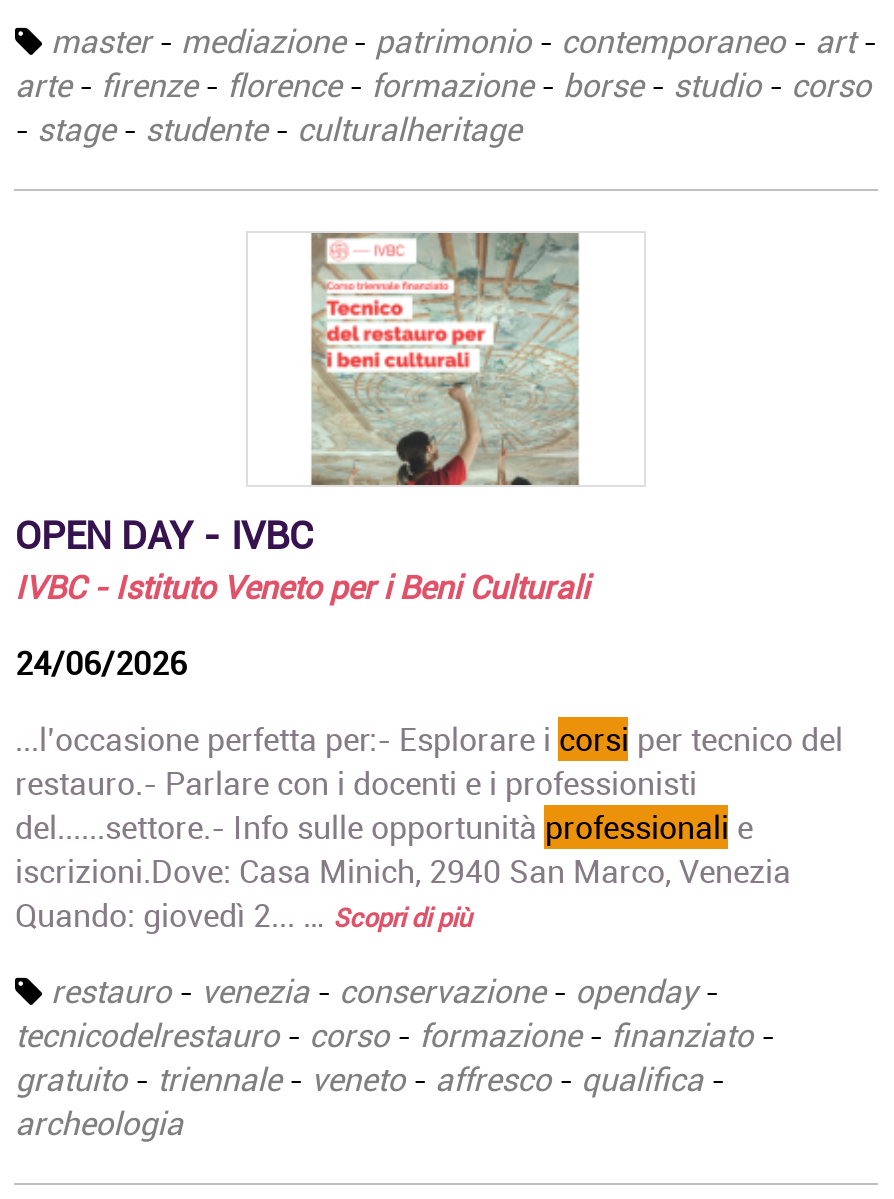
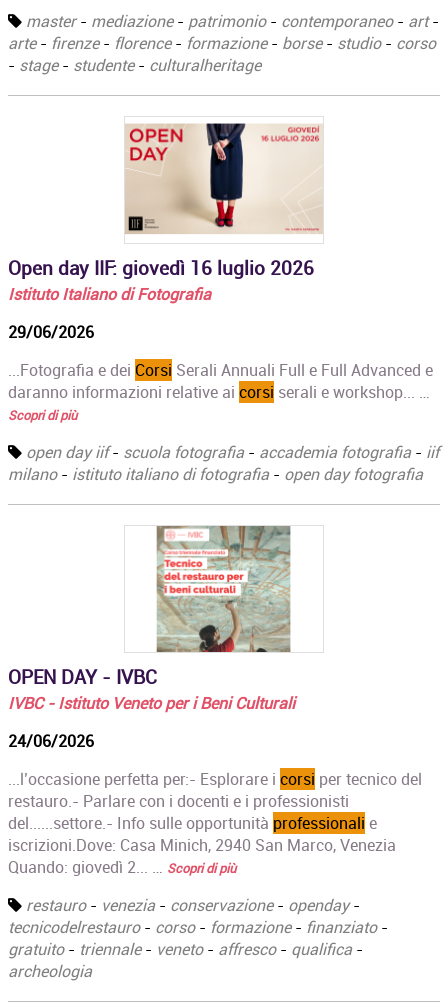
none -> [8,122,439,485] [image] | Open day IIF: giovedì 16 luglio 2026 | Istituto Italiano di Fotografia | 29/06/2026 | ...Fotografia e dei Corsi Serali Annuali Full e Full Advanced e | daranno informazioni relative ai corsi serali e workshop... … | Scopri di più | open day iif- scuola fotografia - accademia fotografia - iif | milano - istituto italiano di fotografia - open day fotografia

